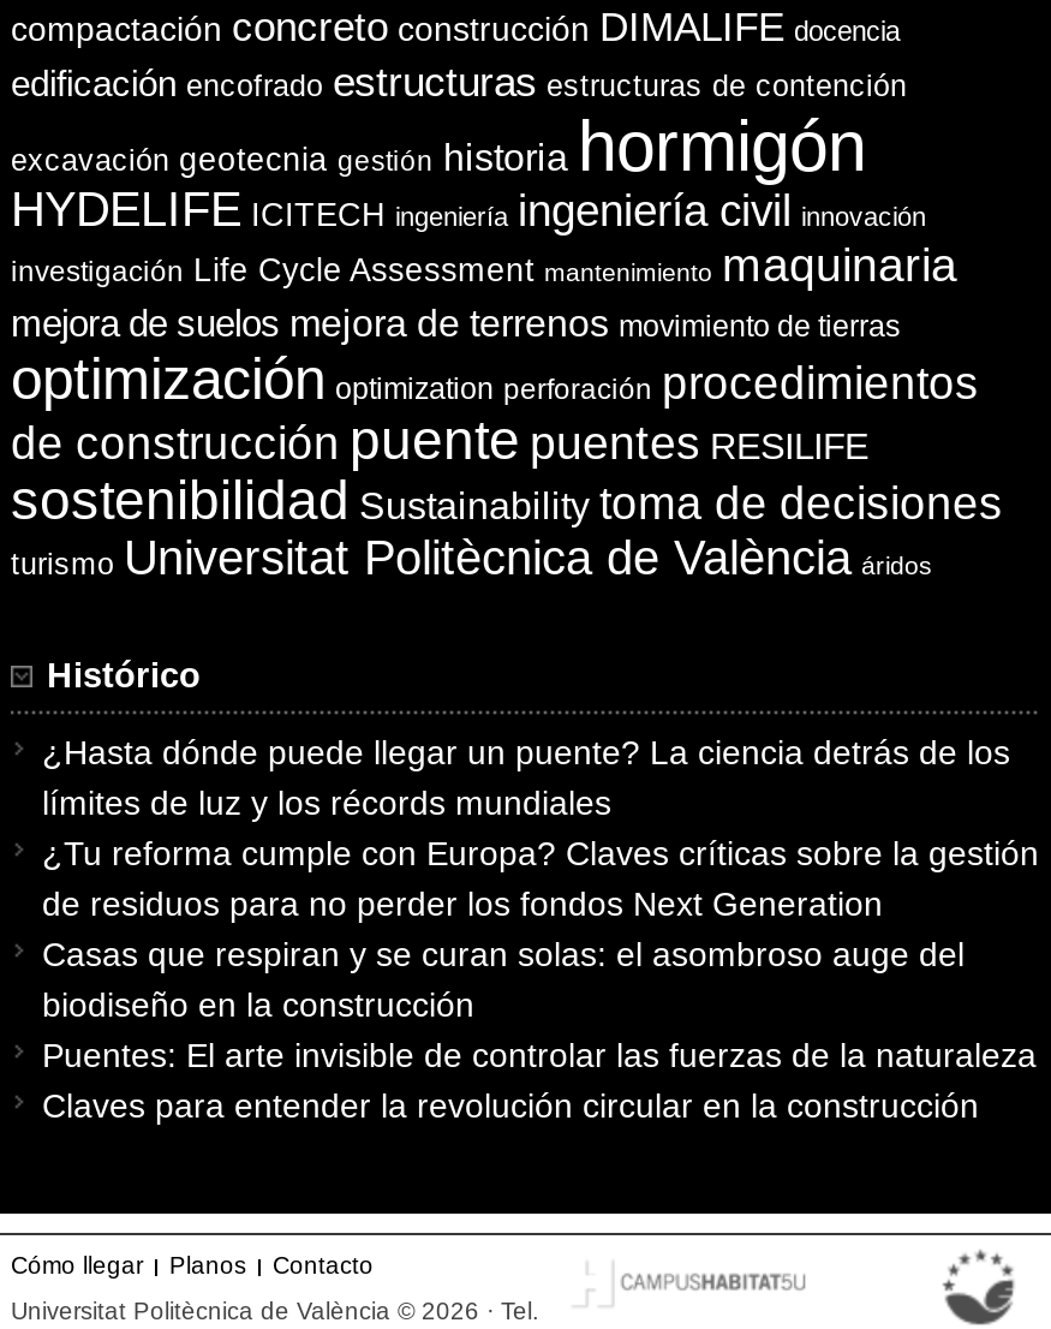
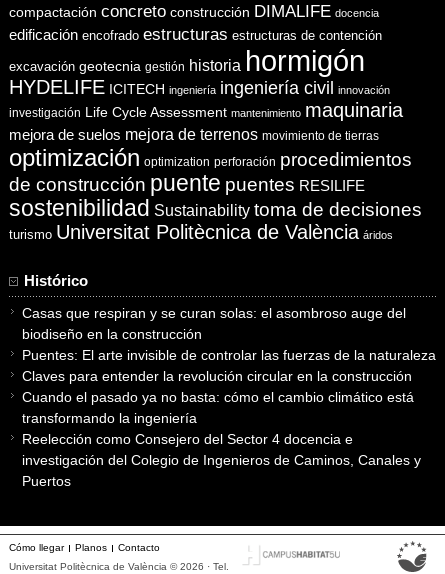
[42,733,1039,923] ¿Hasta dónde puede llegar un puente? La ciencia detrás de los | límites de luz y los récords mundiales | ¿Tu reforma cumple con Europa? Claves críticas sobre la gestión | de residuos para no perder los fondos Next Generation -> none
moved [42,935,1037,1125] -> [22,305,436,384]: Casas que respiran y se curan solas: el asombroso auge del | biodiseño en la construcción | Puentes: El arte invisible de controlar las fuerzas de la naturaleza | Claves para entender la revolución circular en la construcción
none -> [22,389,421,489] Cuando el pasado ya no basta: cómo el cambio climático está | transformando la ingeniería | Reelección como Consejero del Sector 4 docencia e | investigación del Colegio de Ingenieros de Caminos, Canales y | Puertos

